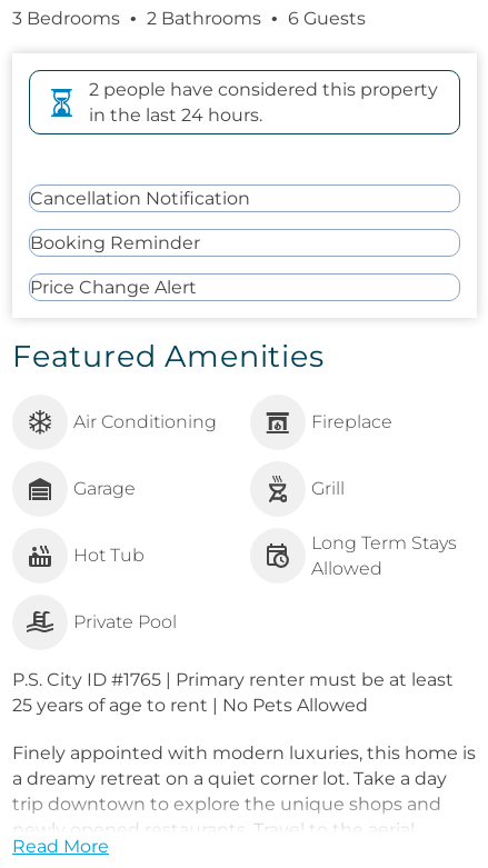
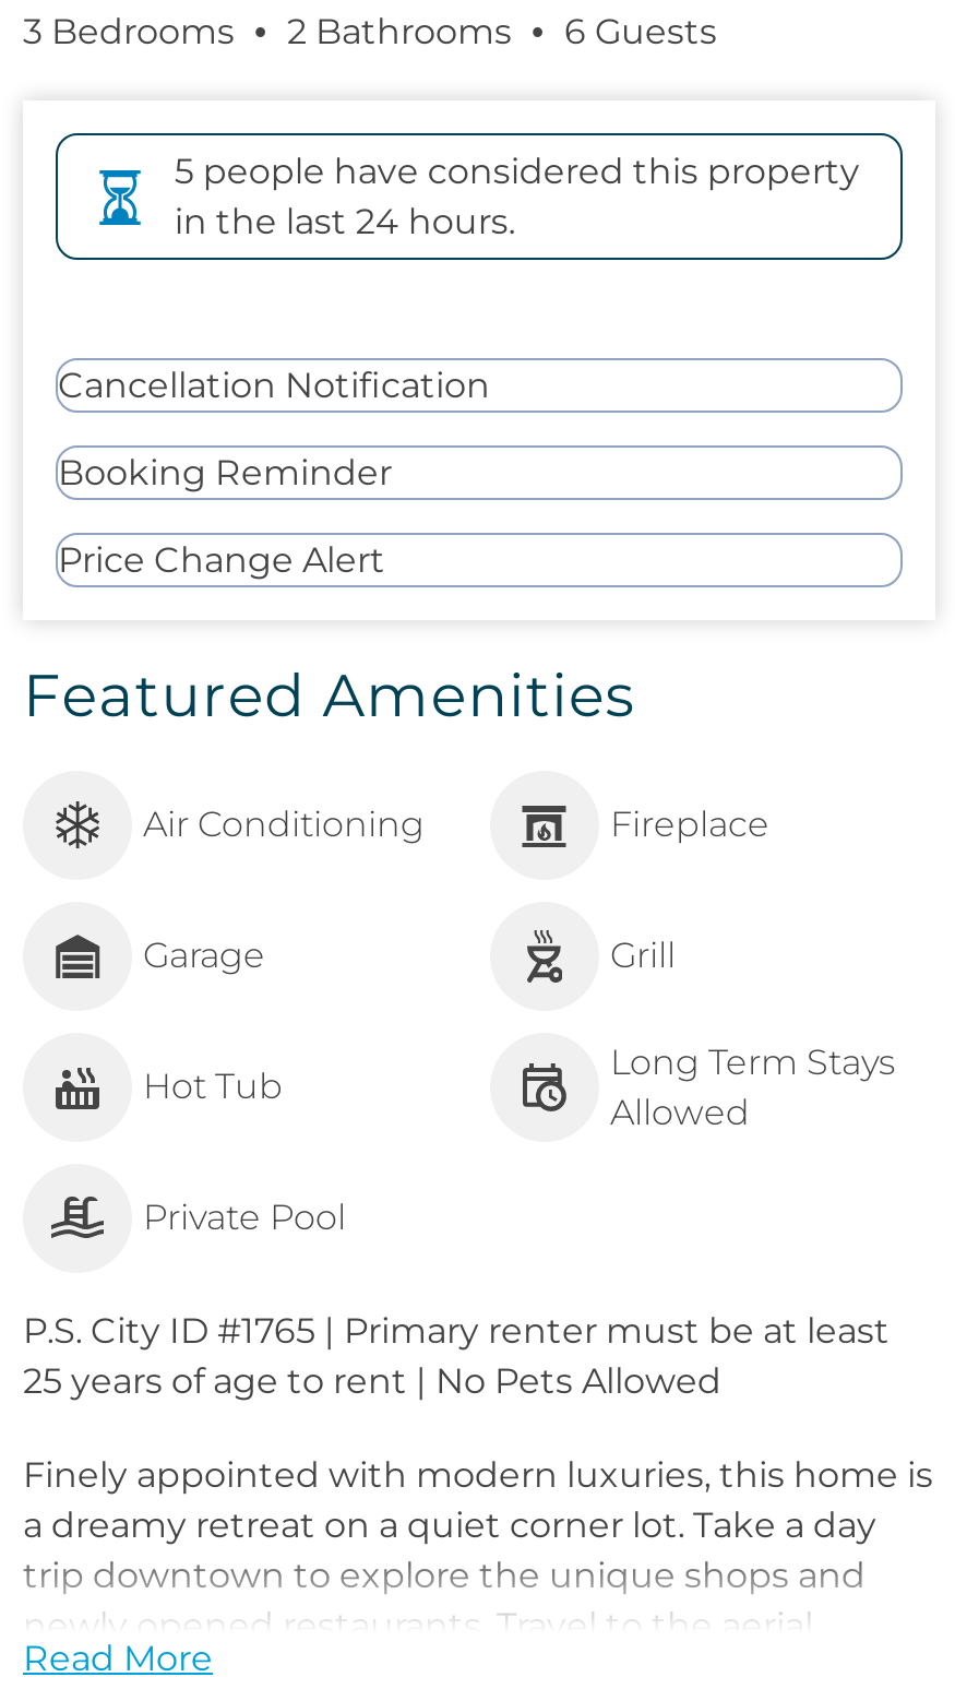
[89,79,438,100] 2 people have considered this property -> [174,150,860,191] 5 people have considered this property

